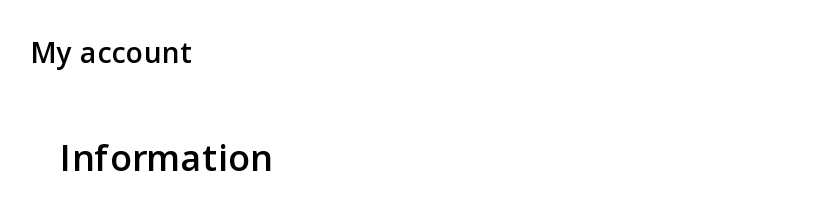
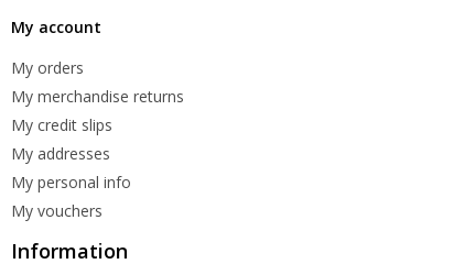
none -> [11,57,184,221] My orders | My merchandise returns | My credit slips | My addresses | My personal info | My vouchers

